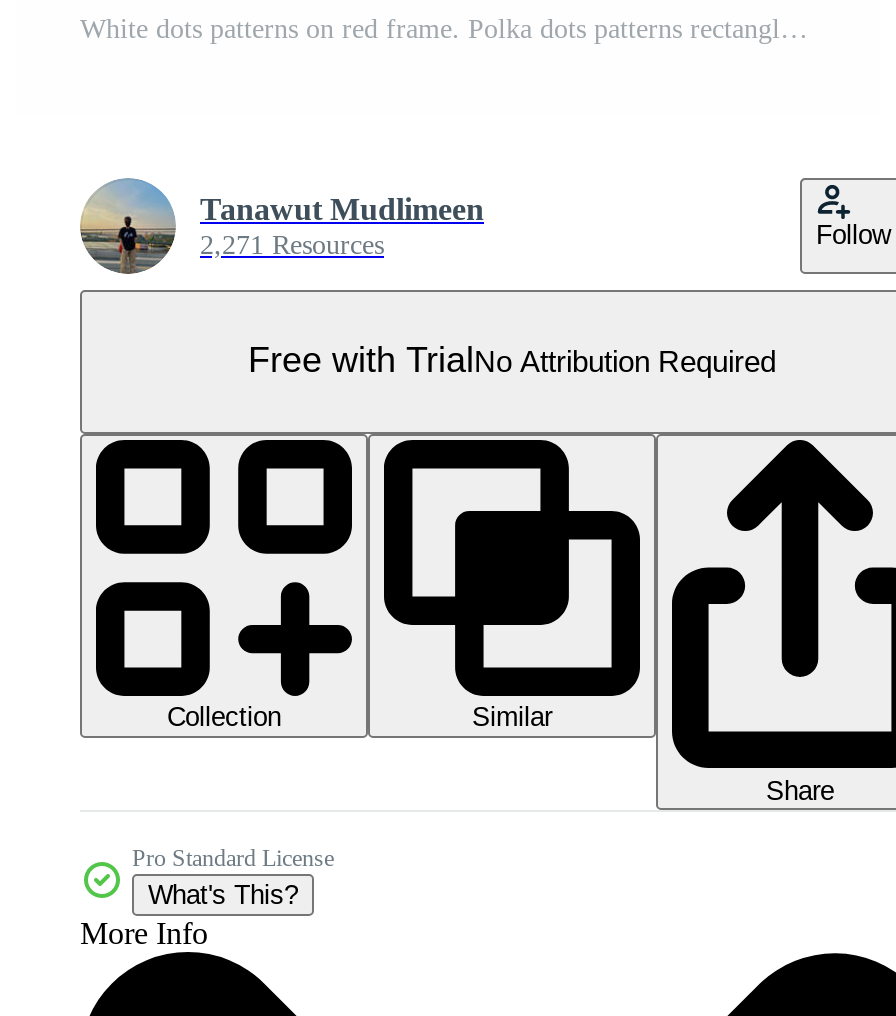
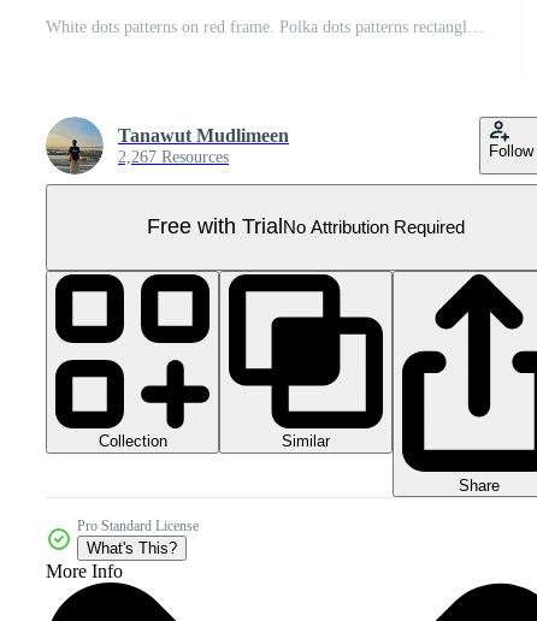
[200,230,384,260] 2,271 Resources -> [118,148,229,166] 2,267 Resources

